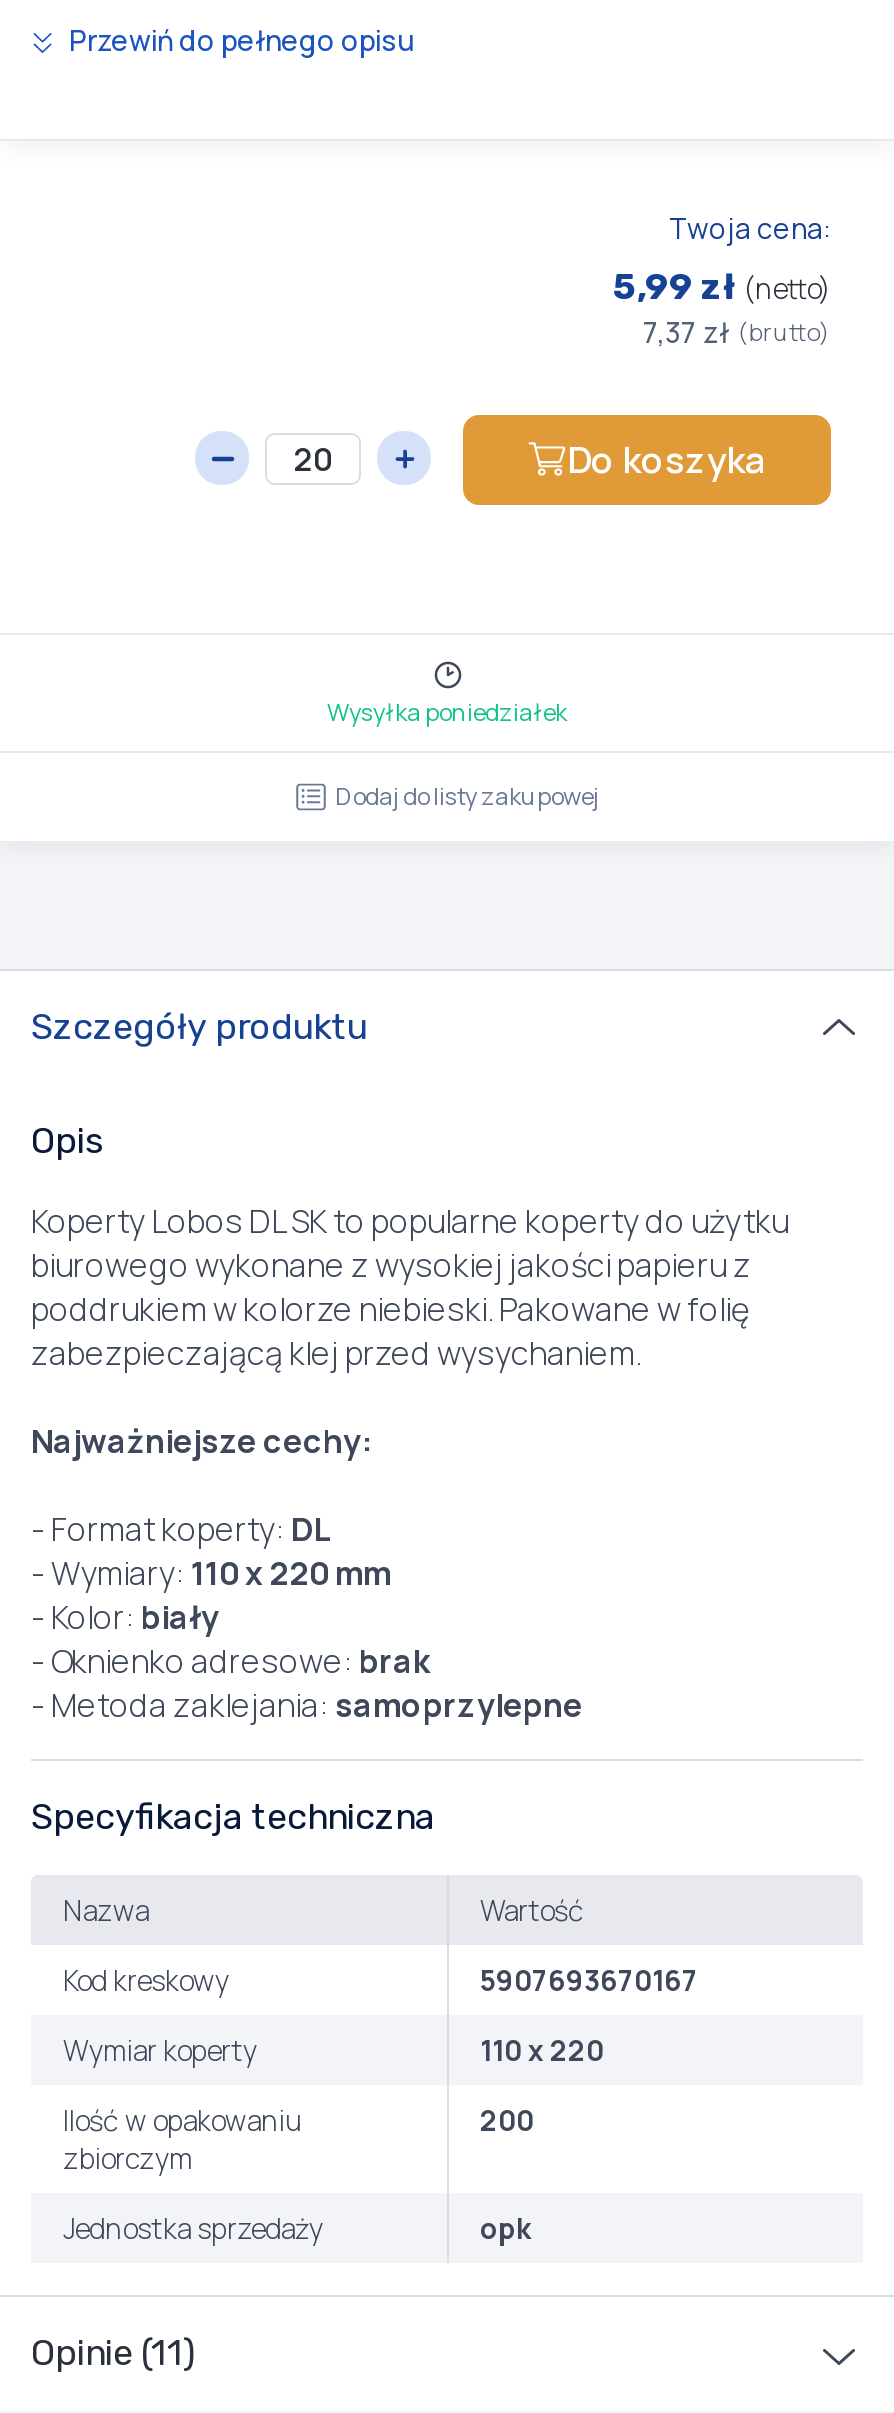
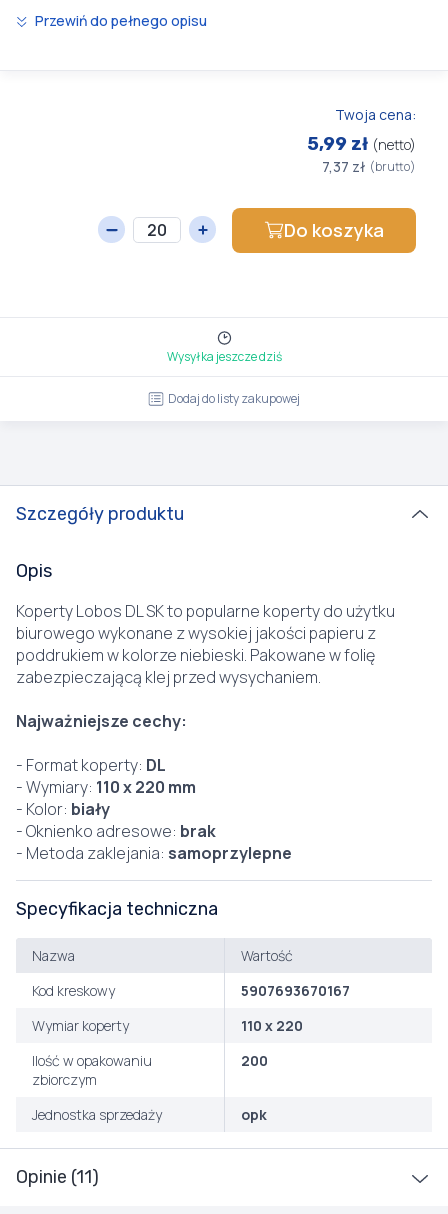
[327,695,567,729] Wysyłka poniedziałek -> [166,348,281,365] Wysyłka jeszcze dziś

